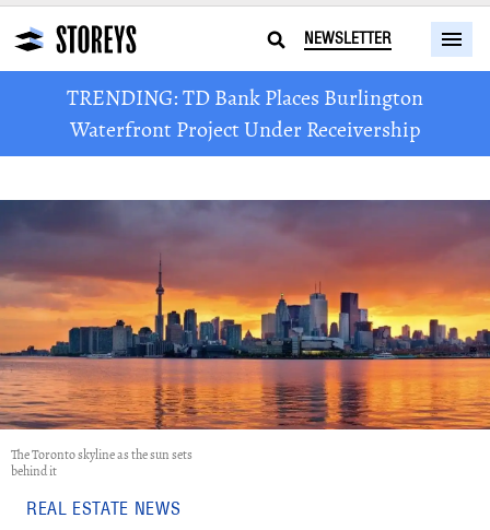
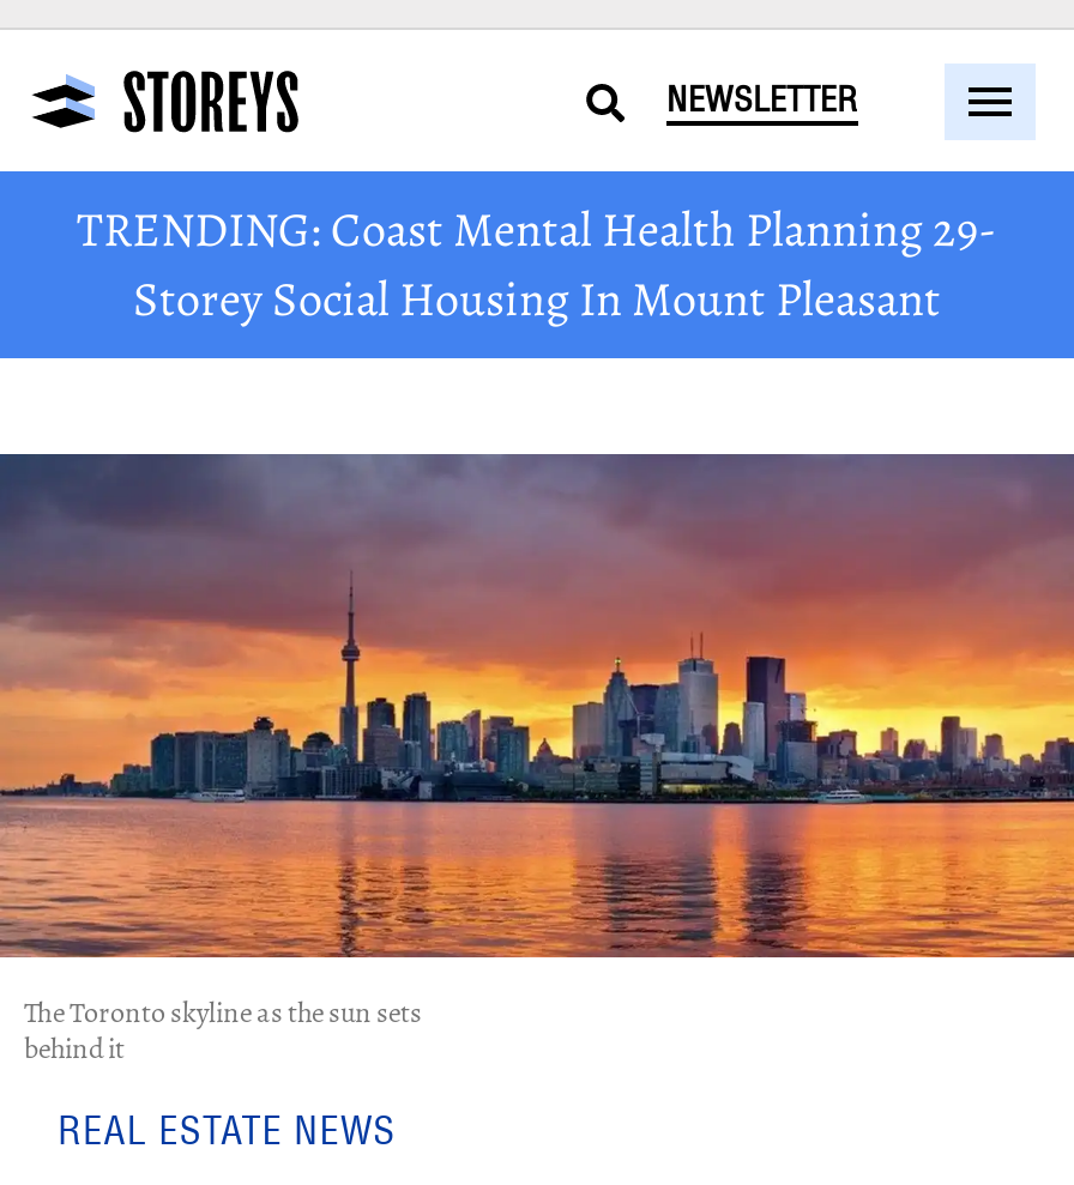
[67,83,423,144] TRENDING: TD Bank Places Burlington | Waterfront Project Under Receivership -> [77,198,997,332] TRENDING: Coast Mental Health Planning 29- | Storey Social Housing In Mount Pleasant

